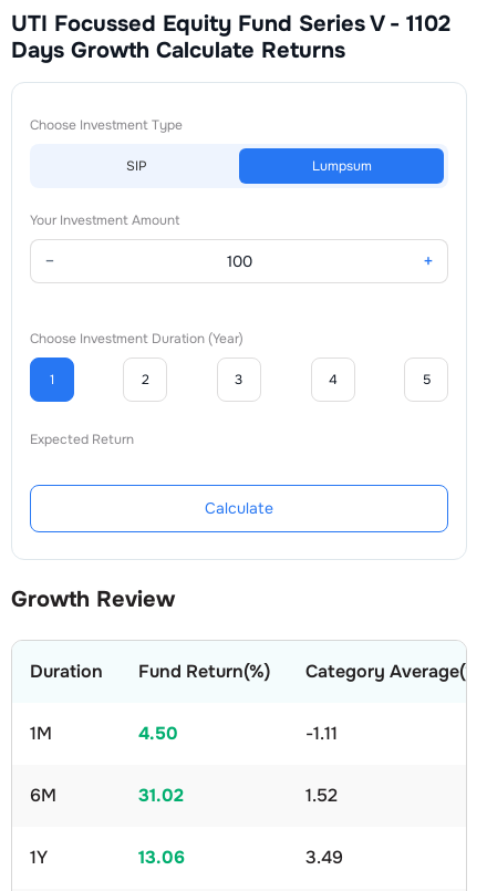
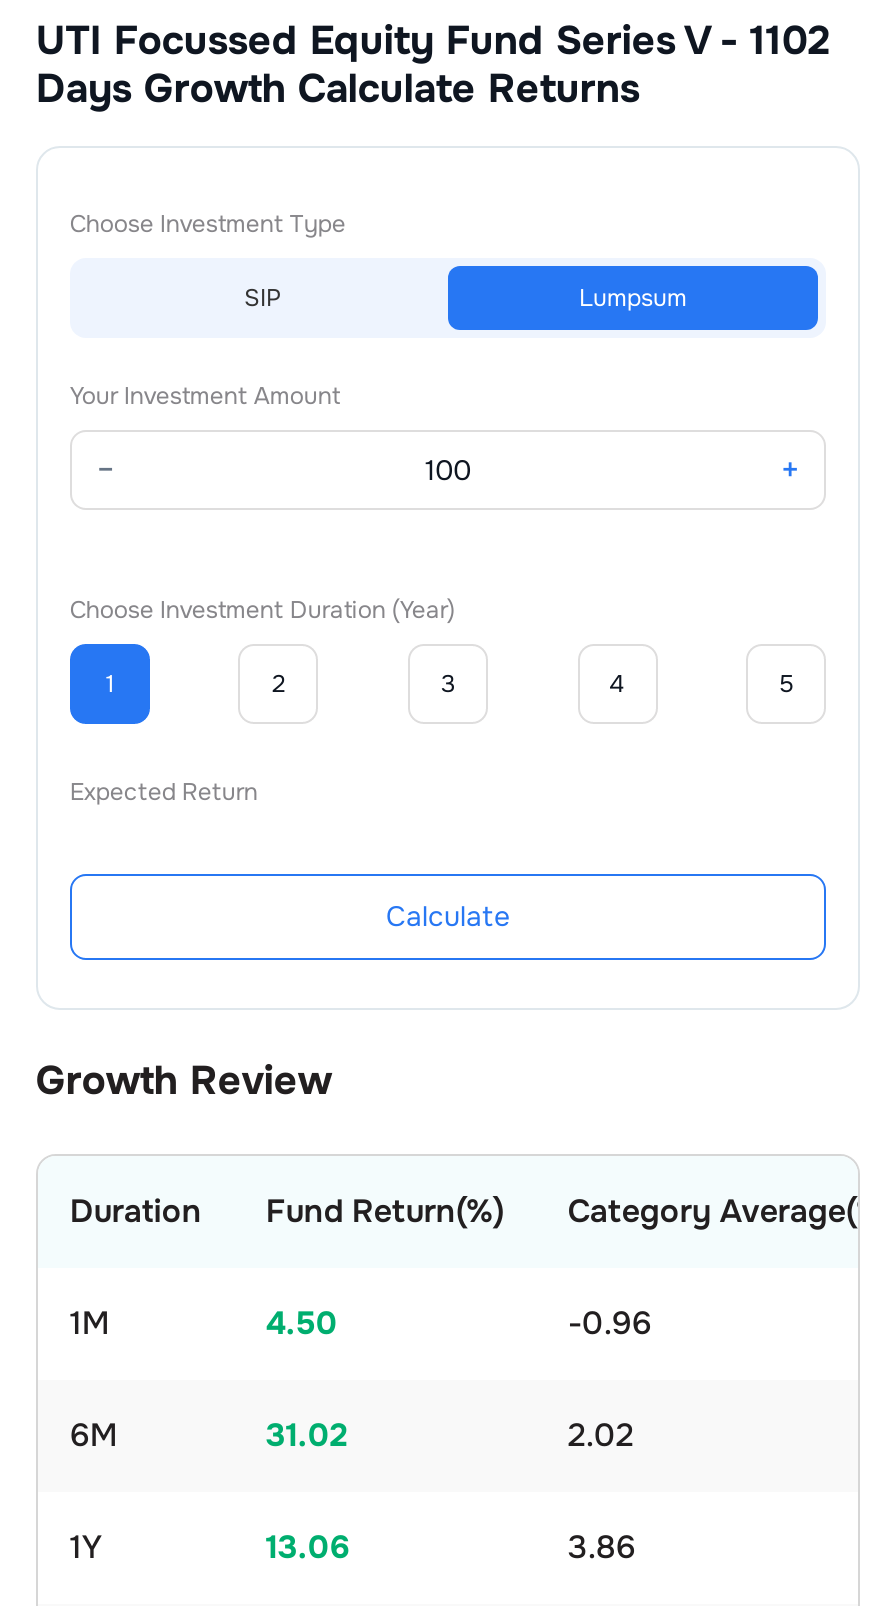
[305,722,337,745] -1.11 -> [568,1302,652,1344] -0.96
[305,784,337,807] 1.52 -> [568,1414,634,1456] 2.02
[305,846,343,869] 3.49 -> [568,1526,636,1568] 3.86

